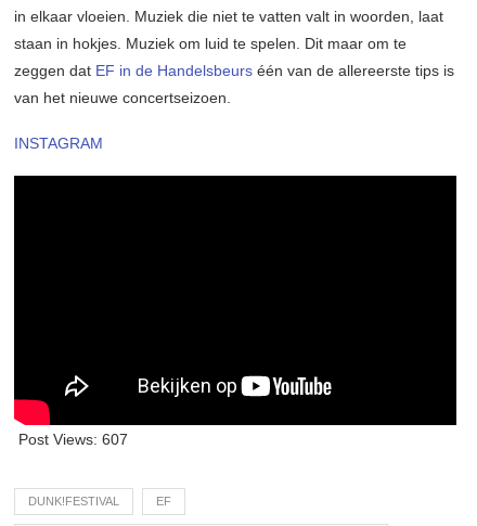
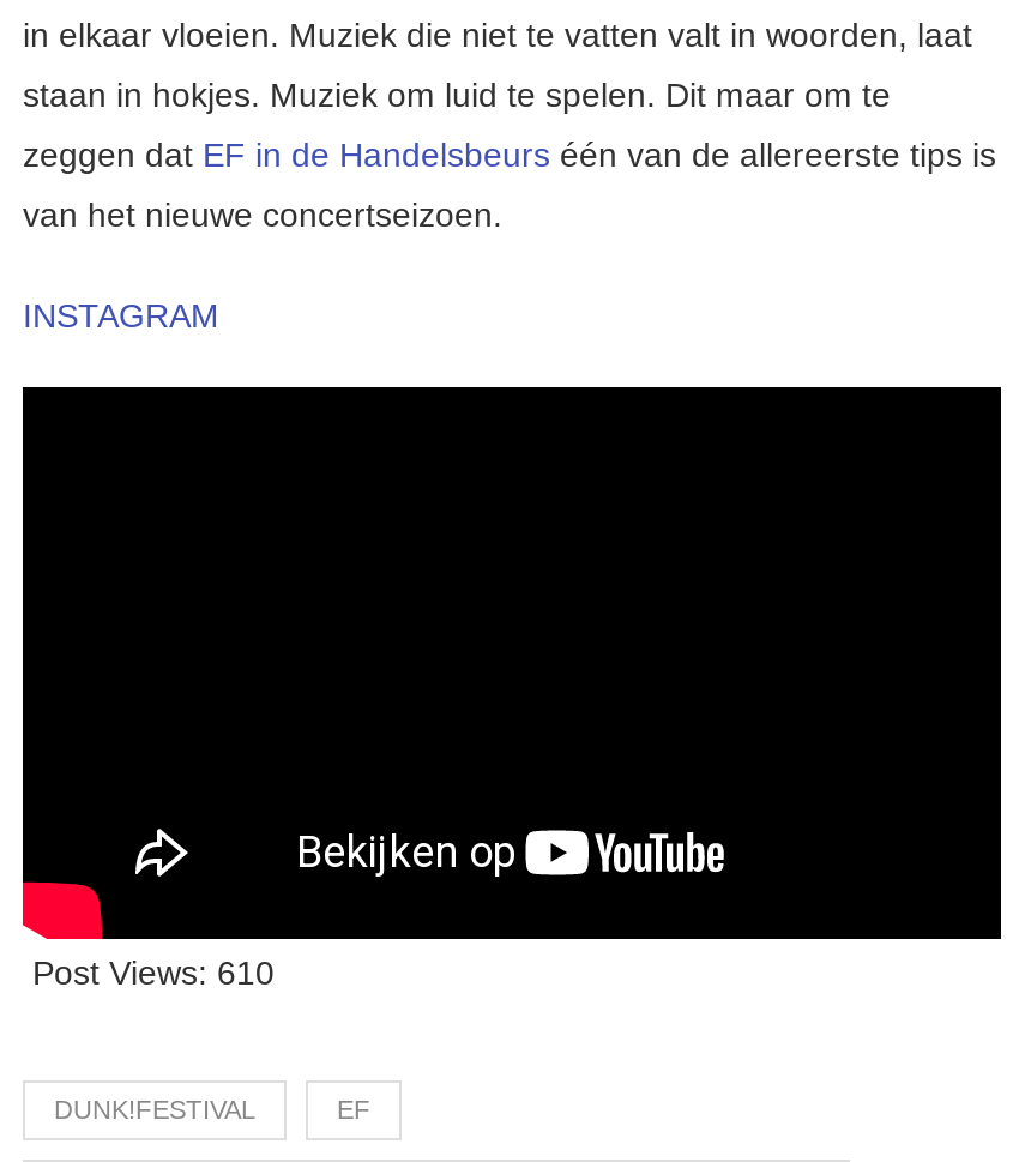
[18,431,128,448] Post Views: 607 -> [32,952,275,991] Post Views: 610

